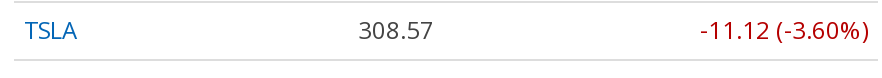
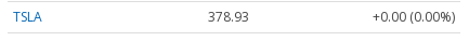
[358,13,868,47] 308.57 | -11.12 (-3.60%) -> [208,7,455,25] 378.93 | +0.00 (0.00%)

